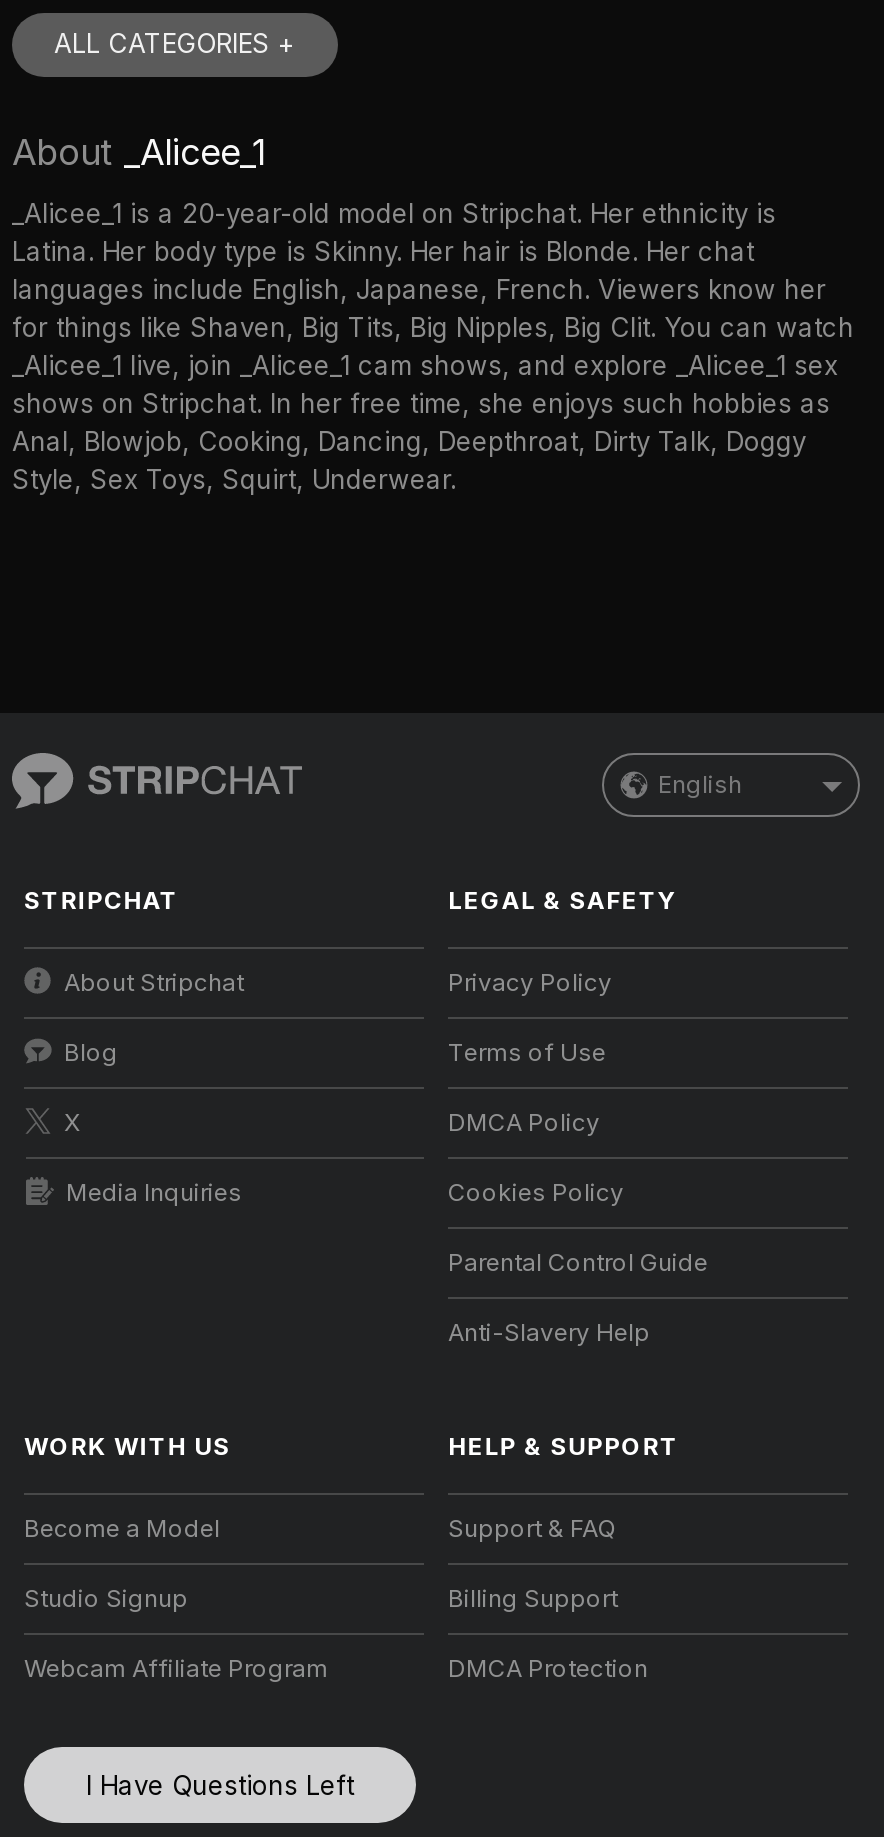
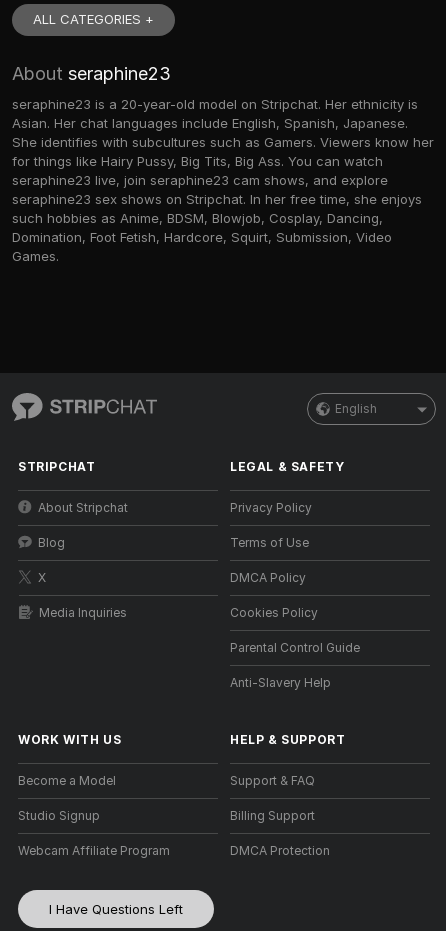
[12,132,266,174] About _Alicee_1 -> [12,63,171,84] About seraphine23
[12,198,854,496] _Alicee_1 is a 20-year-old model on Stripchat. Her ethnicity is | Latina. Her body type is Skinny. Her hair is Blonde. Her chat | languages include English, Japanese, French. Viewers know her | for things like Shaven, Big Tits, Big Nipples, Big Clit. You can watch | _Alicee_1 live, join _Alicee_1 cam shows, and explore _Alicee_1 sex | shows on Stripchat. In her free time, she enjoys such hobbies as | Anal, Blowjob, Cooking, Dancing, Deepthroat, Dirty Talk, Doggy | Style, Sex Toys, Squirt, Underwear. -> [12,96,434,264] seraphine23 is a 20-year-old model on Stripchat. Her ethnicity is | Asian. Her chat languages include English, Spanish, Japanese. | She identifies with subcultures such as Gamers. Viewers know her | for things like Hairy Pussy, Big Tits, Big Ass. You can watch | seraphine23 live, join seraphine23 cam shows, and explore | seraphine23 sex shows on Stripchat. In her free time, she enjoys | such hobbies as Anime, BDSM, Blowjob, Cosplay, Dancing, | Domination, Foot Fetish, Hardcore, Squirt, Submission, Video | Games.

